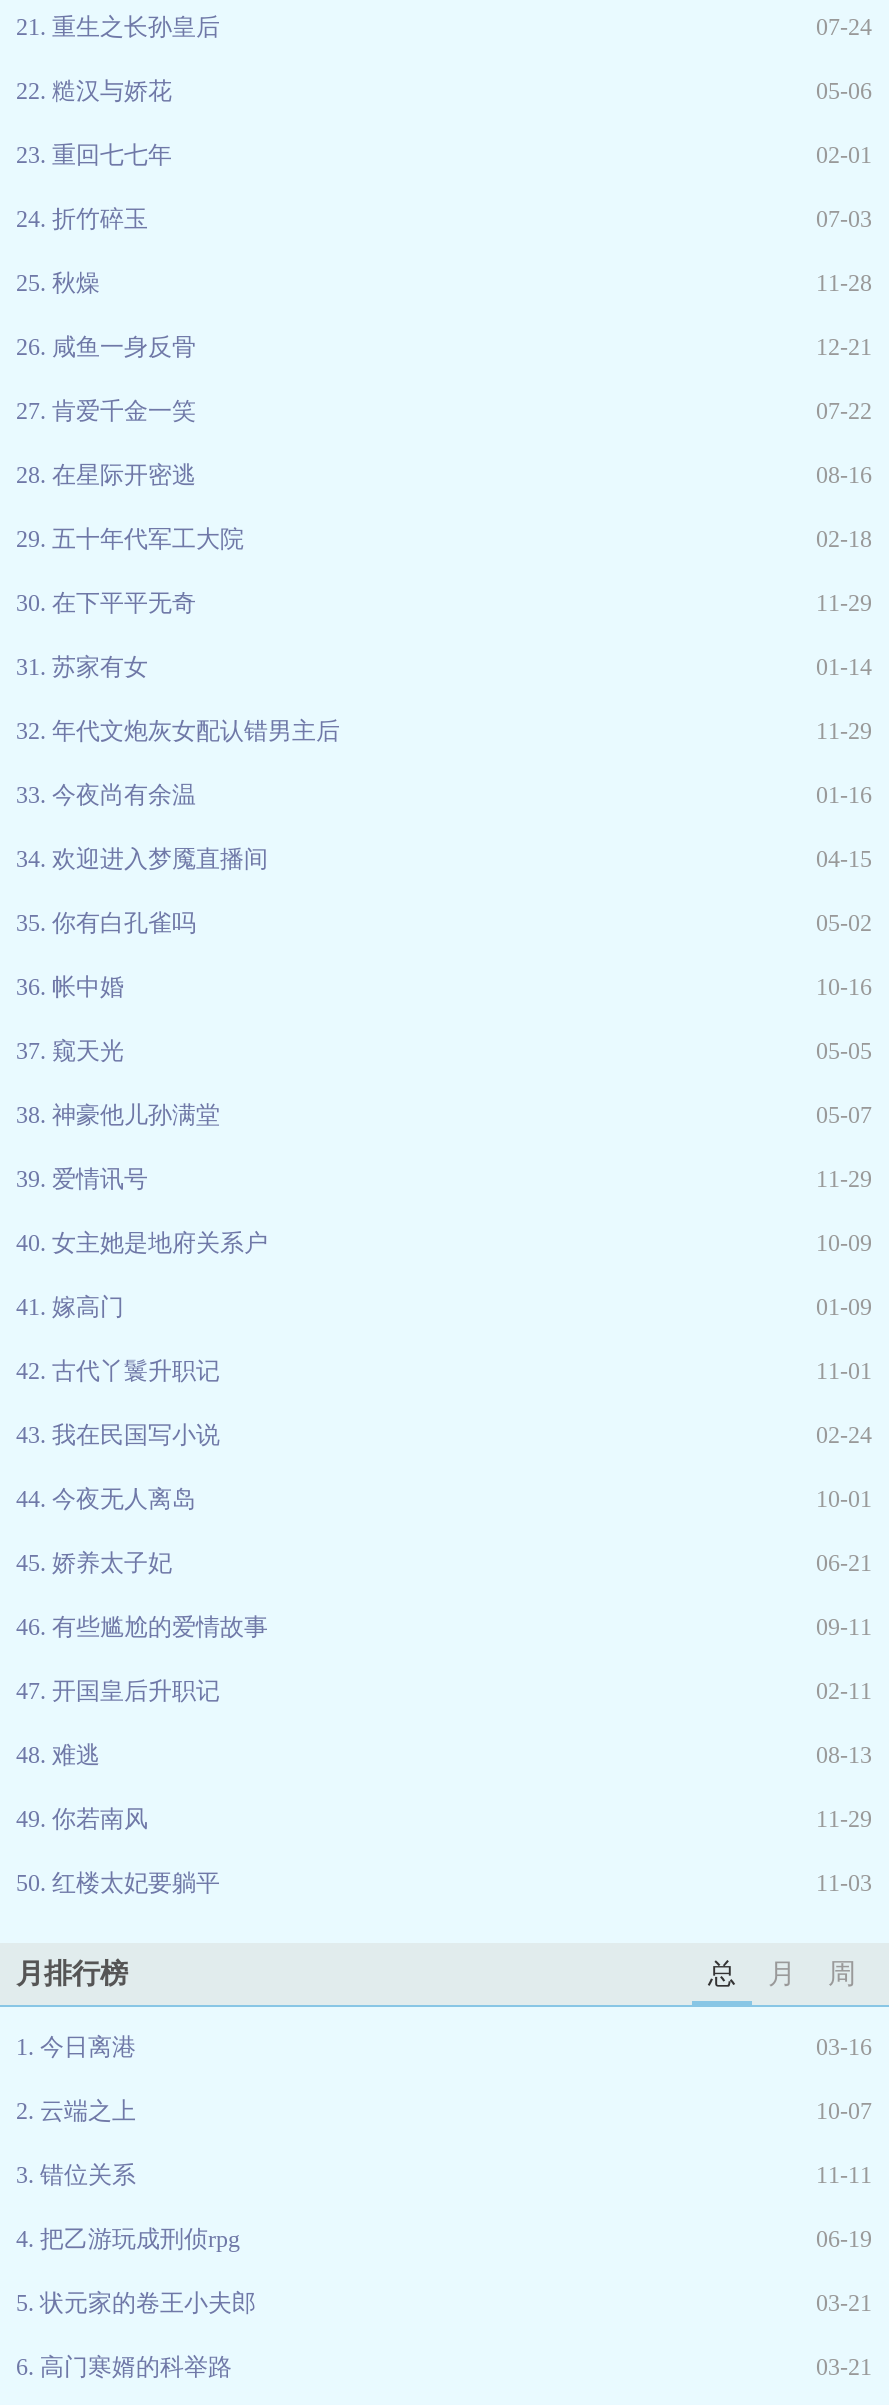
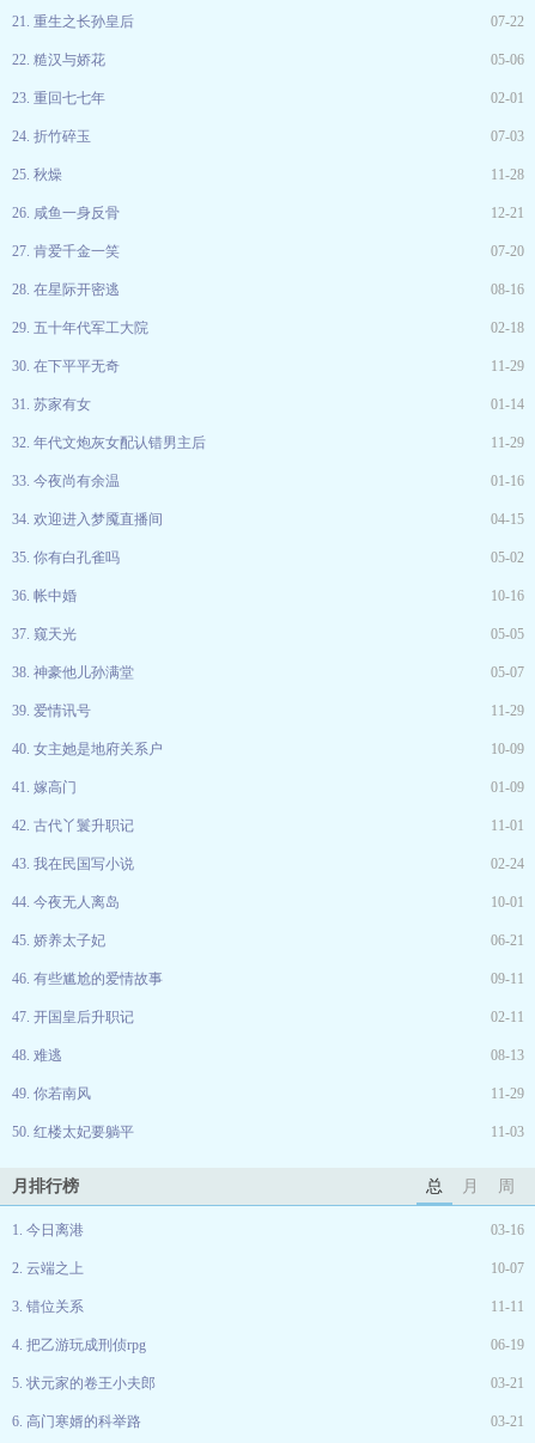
[816,13,872,41] 07-24 -> [491,13,524,30] 07-22
[816,397,872,425] 07-22 -> [491,243,524,260] 07-20

